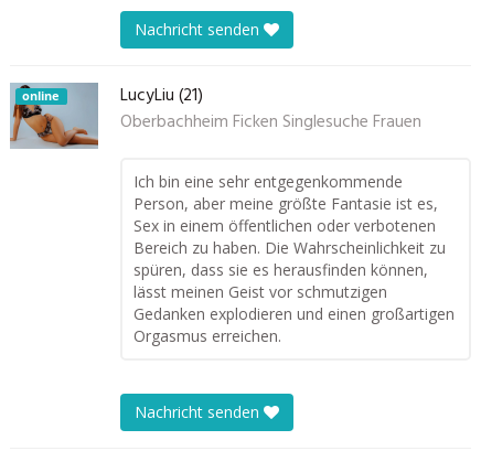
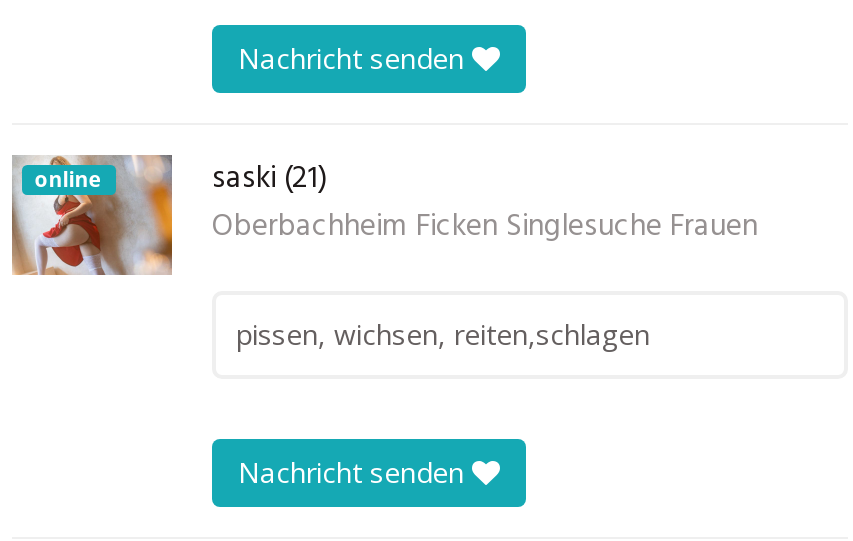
[10,83,203,149] [image] | LucyLiu (21) -> [10,155,328,277] [image] | saski (21)
[133,171,455,346] Ich bin eine sehr entgegenkommende | Person, aber meine größte Fantasie ist es, | Sex in einem öffentlichen oder verbotenen | Bereich zu haben. Die Wahrscheinlichkeit zu | spüren, dass sie es herausfinden können, | lässt meinen Geist vor schmutzigen | Gedanken explodieren und einen großartigen | Orgasmus erreichen. -> [236,315,650,353] pissen, wichsen, reiten,schlagen

